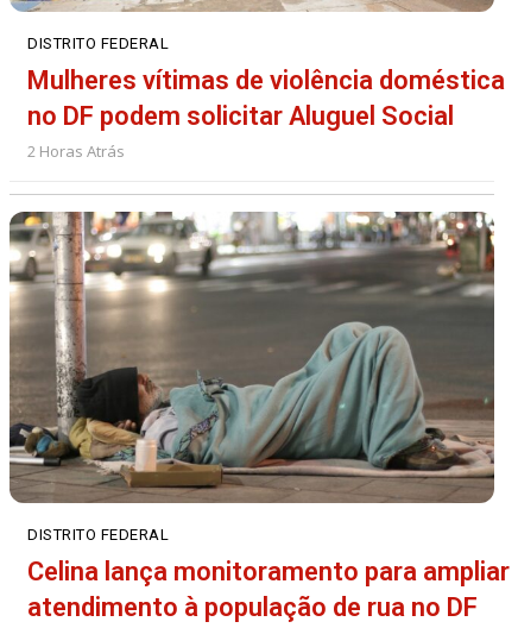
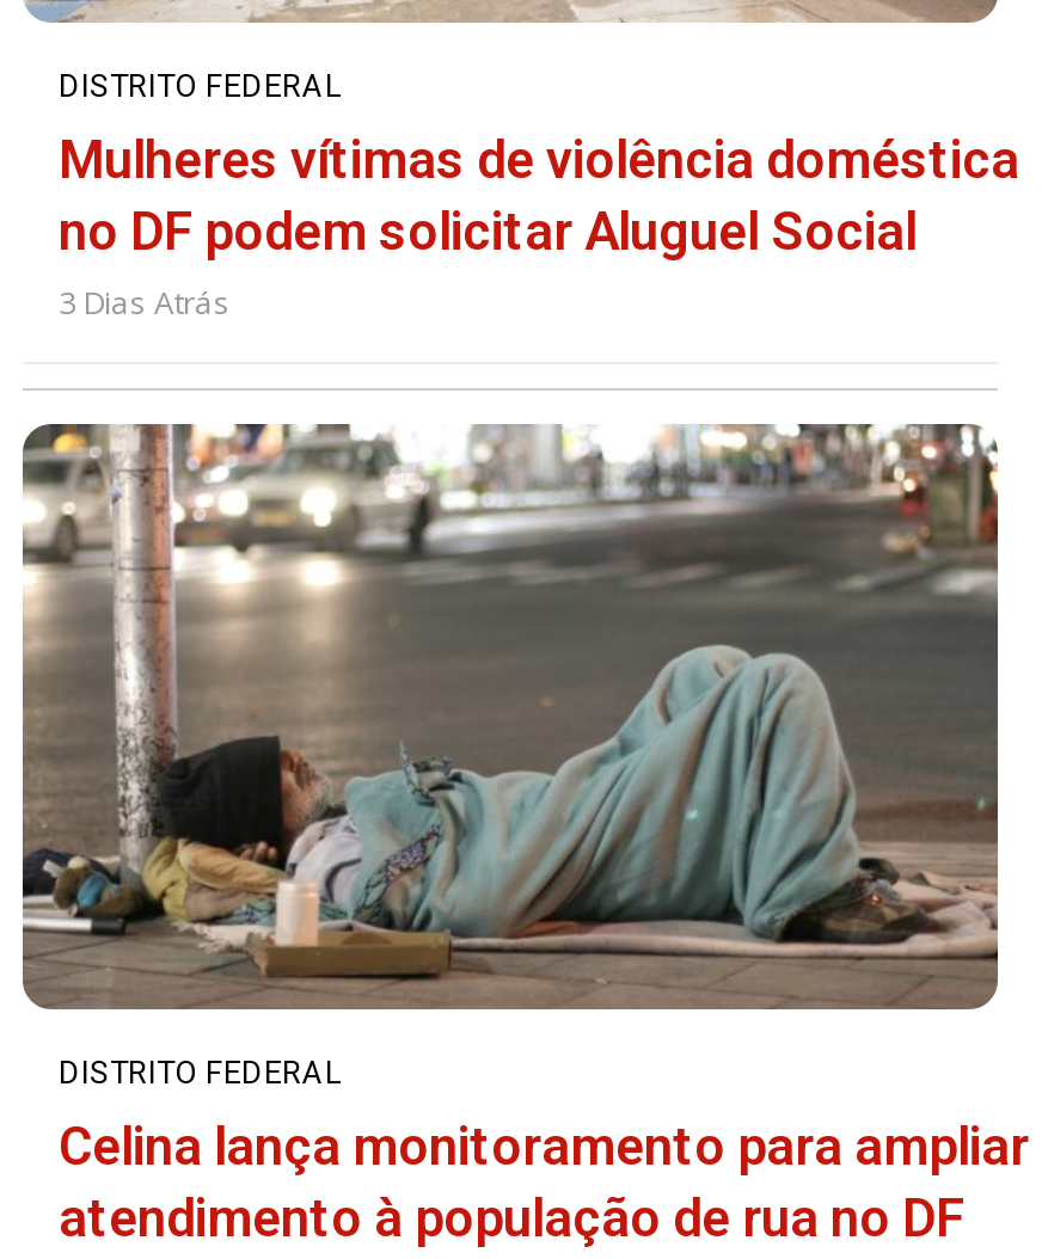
[27,140,125,161] 2 Horas Atrás -> [59,281,231,324] 3 Dias Atrás

